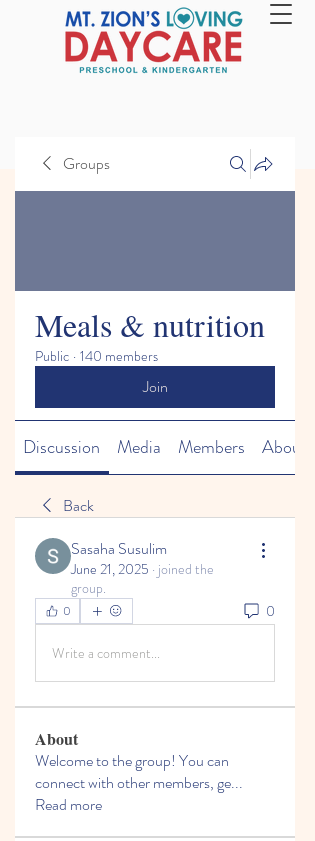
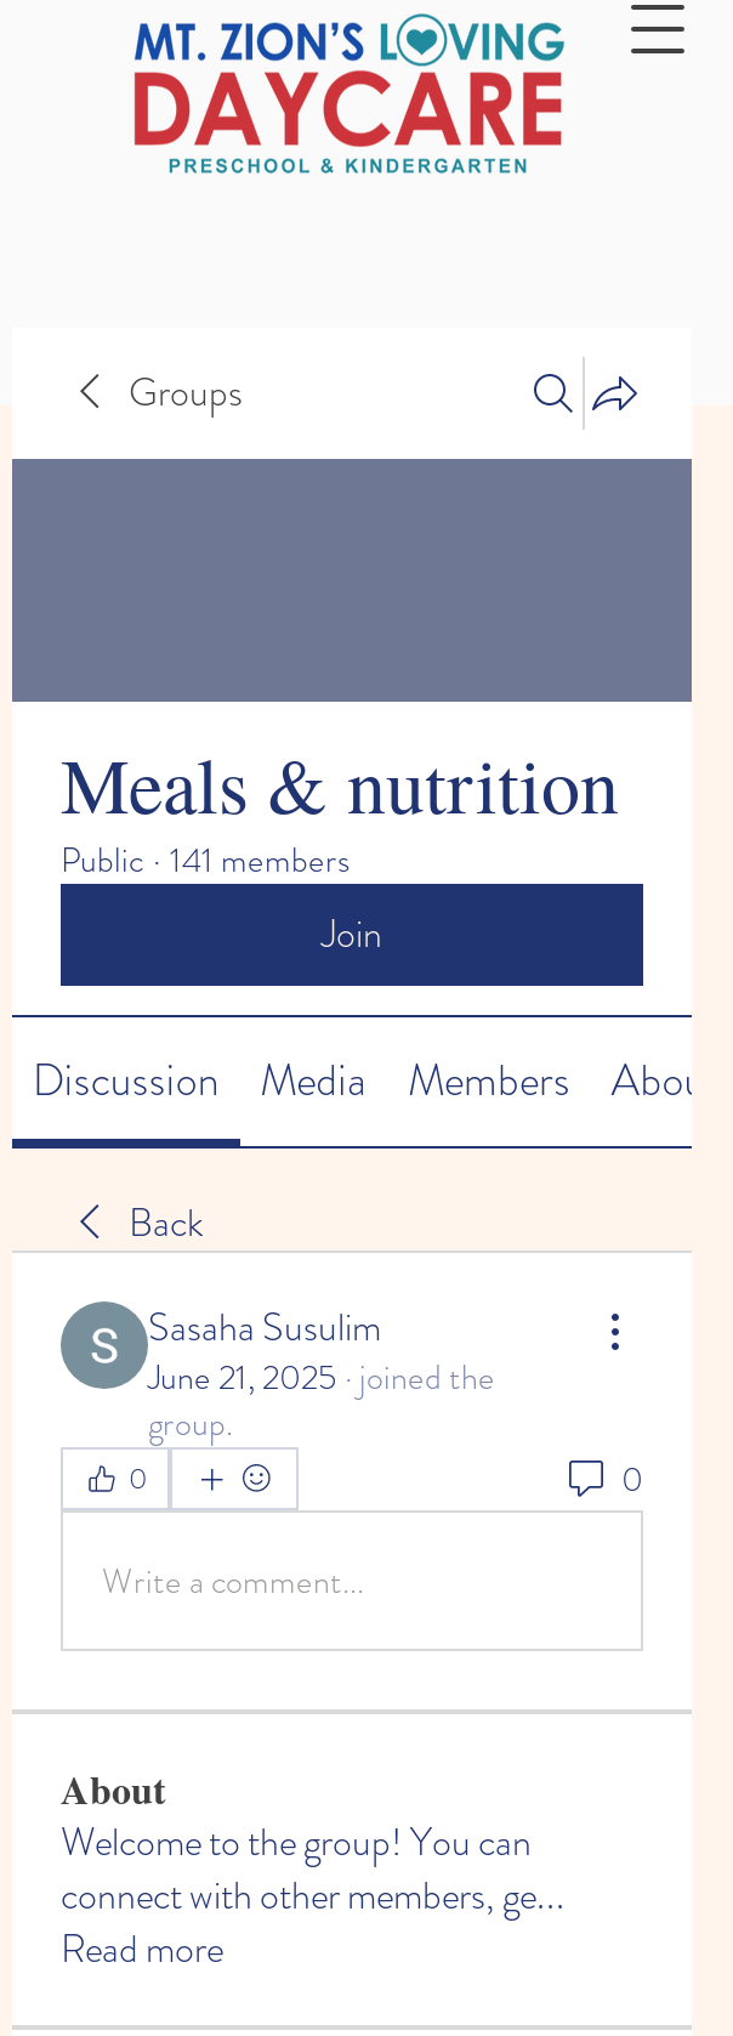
[35,346,158,366] Public · 140 members -> [61,835,350,884] Public · 141 members

